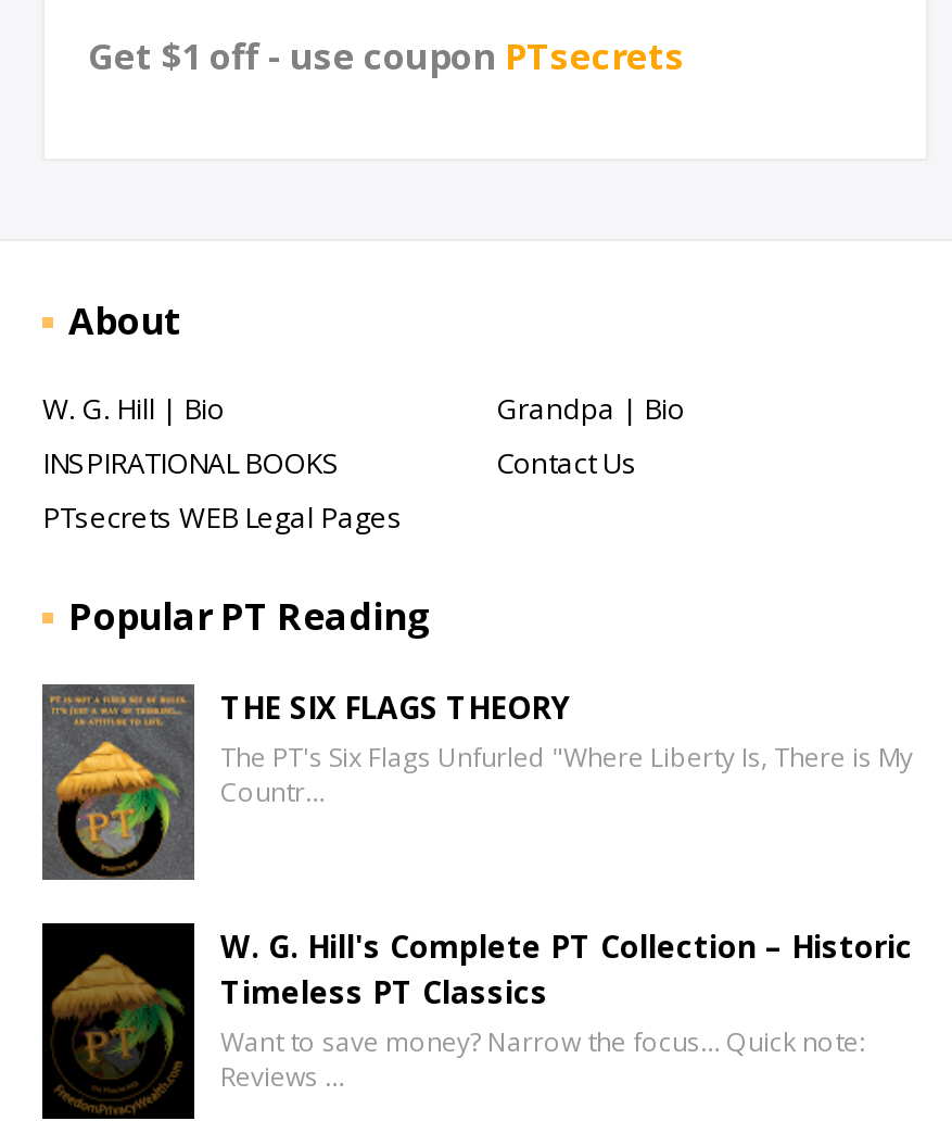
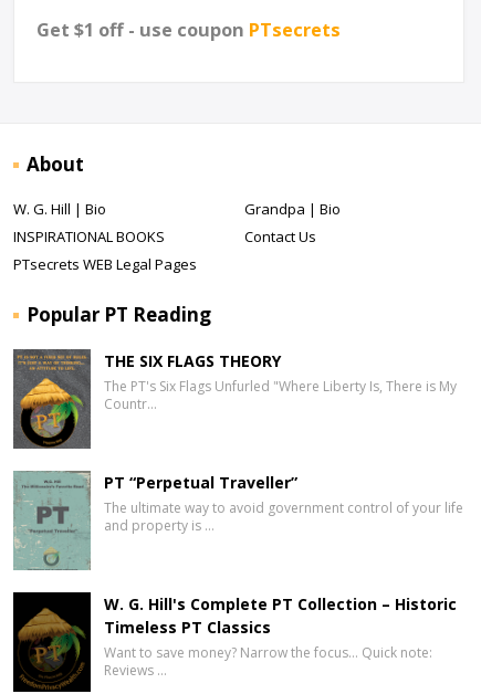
none -> [14,472,463,569] [image] | PT “Perpetual Traveller” | The ultimate way to avoid government control of your life | and property is …

